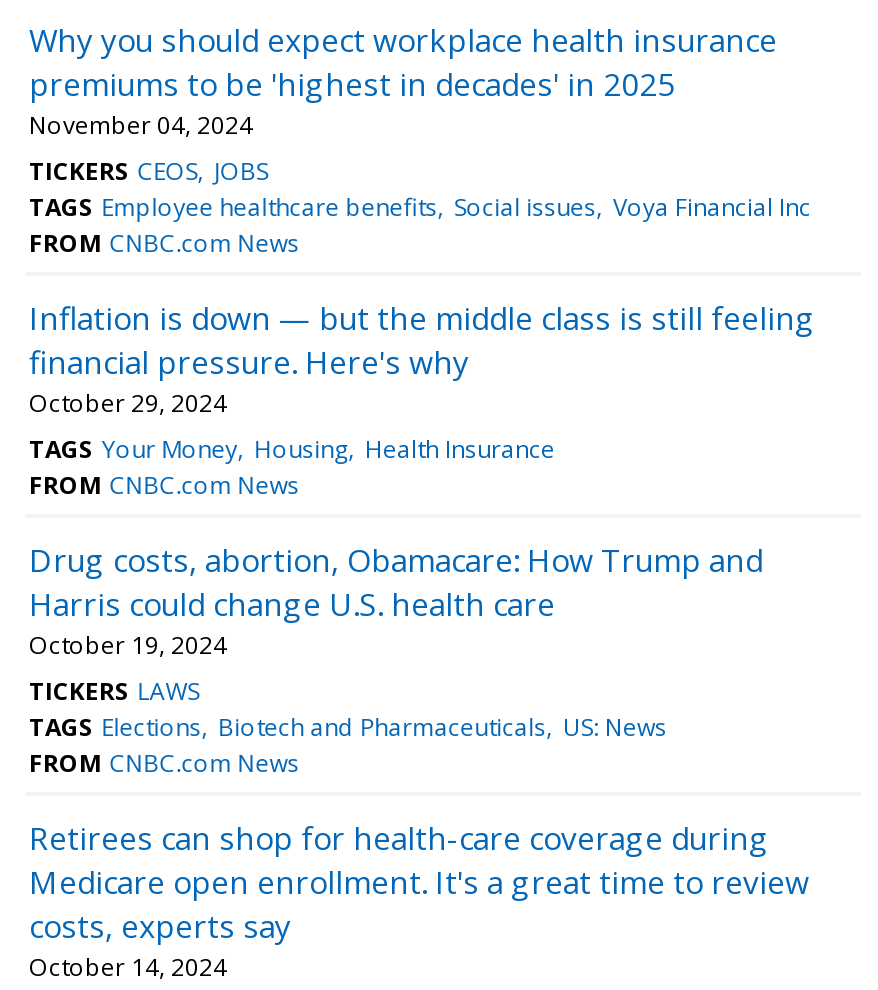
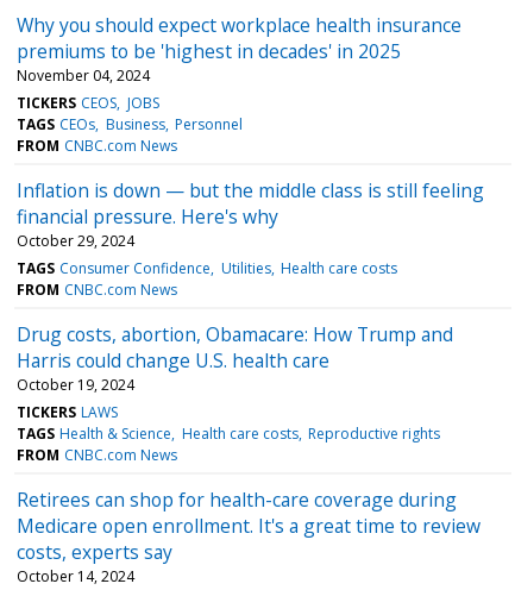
[29,190,811,224] TAGS Employee healthcare benefits Social issues Voya Financial Inc -> [17,114,243,134] TAGS CEOs Business Personnel
[29,432,555,466] TAGS Your Money Housing Health Insurance -> [17,258,397,278] TAGS Consumer Confidence Utilities Health care costs
[29,710,667,744] TAGS Elections Biotech and Pharmaceuticals US: News -> [17,423,440,443] TAGS Health & Science Health care costs Reproductive rights

